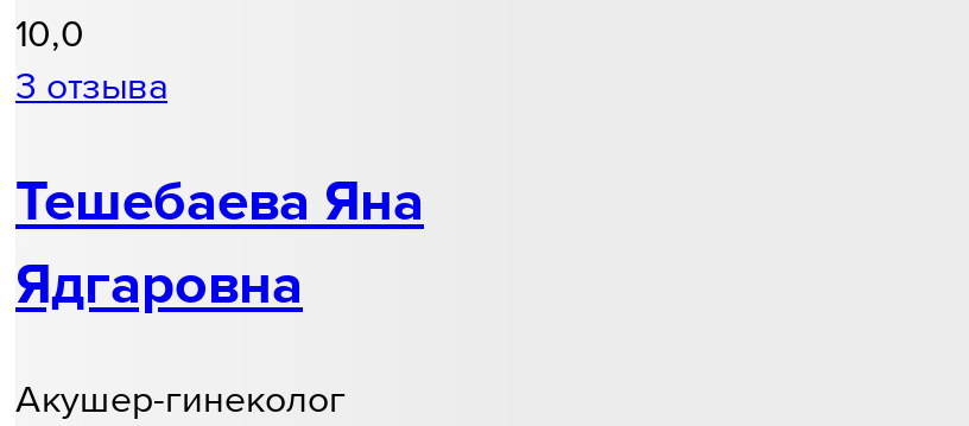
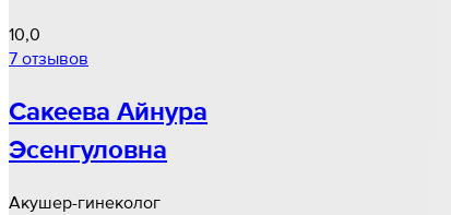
[15,64,167,107] 3 отзыва -> [9,48,88,68] 7 отзывов
[15,159,424,325] Тешебаева Яна | Ядгаровна -> [9,92,207,168] Сакеева Айнура | Эсенгуловна

